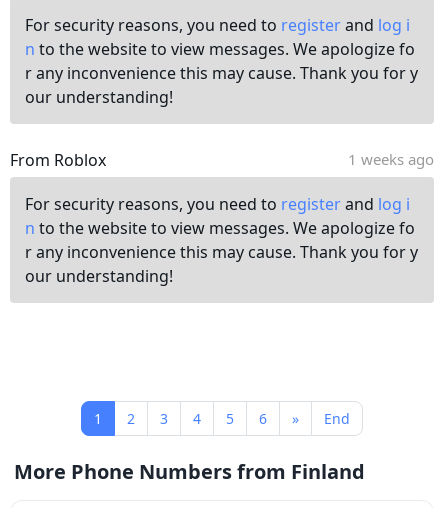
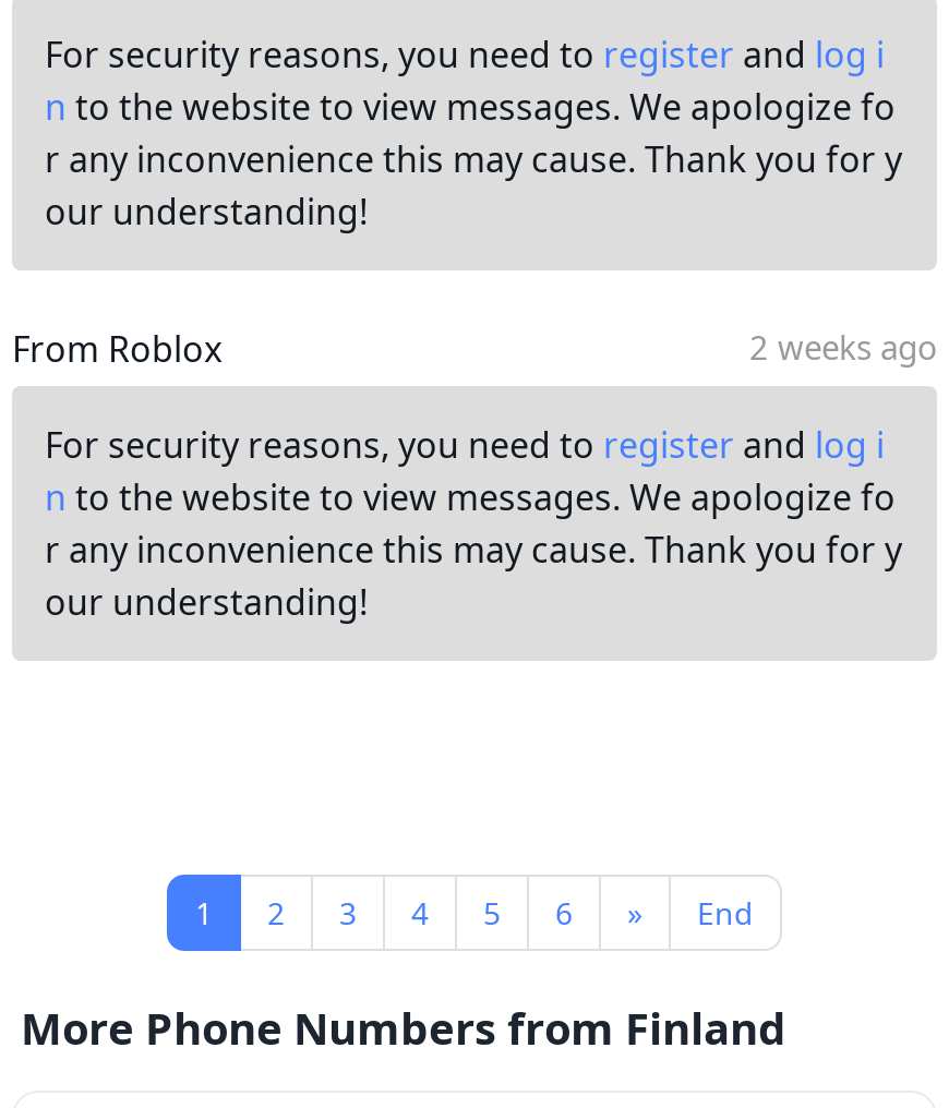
[348,149,434,169] 1 weeks ago -> [749,325,937,369] 2 weeks ago

